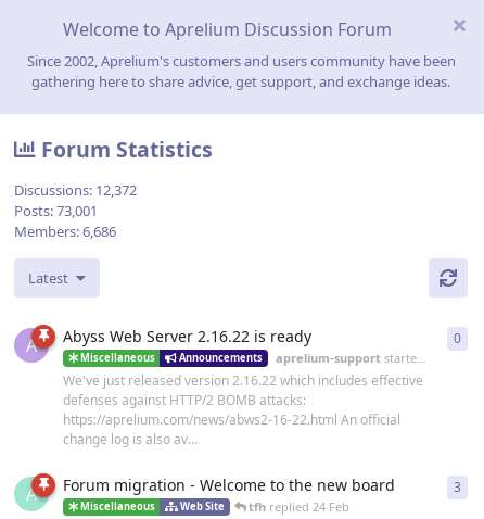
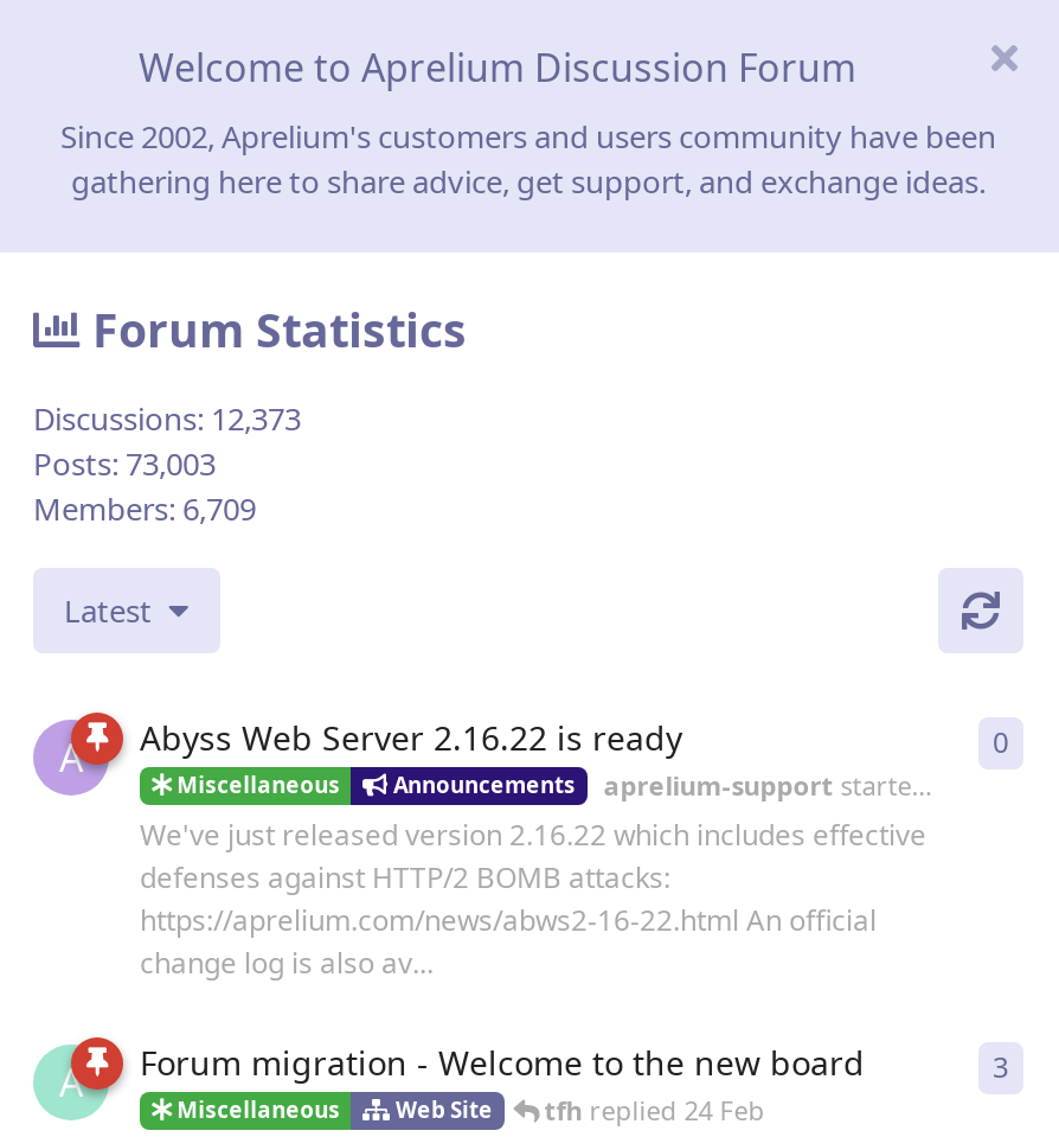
[14,180,137,200] Discussions: 12,372 -> [33,398,301,440] Discussions: 12,373
[14,201,98,221] Posts: 73,001 -> [33,443,216,485] Posts: 73,003
[14,222,116,241] Members: 6,686 -> [33,488,256,530] Members: 6,709

